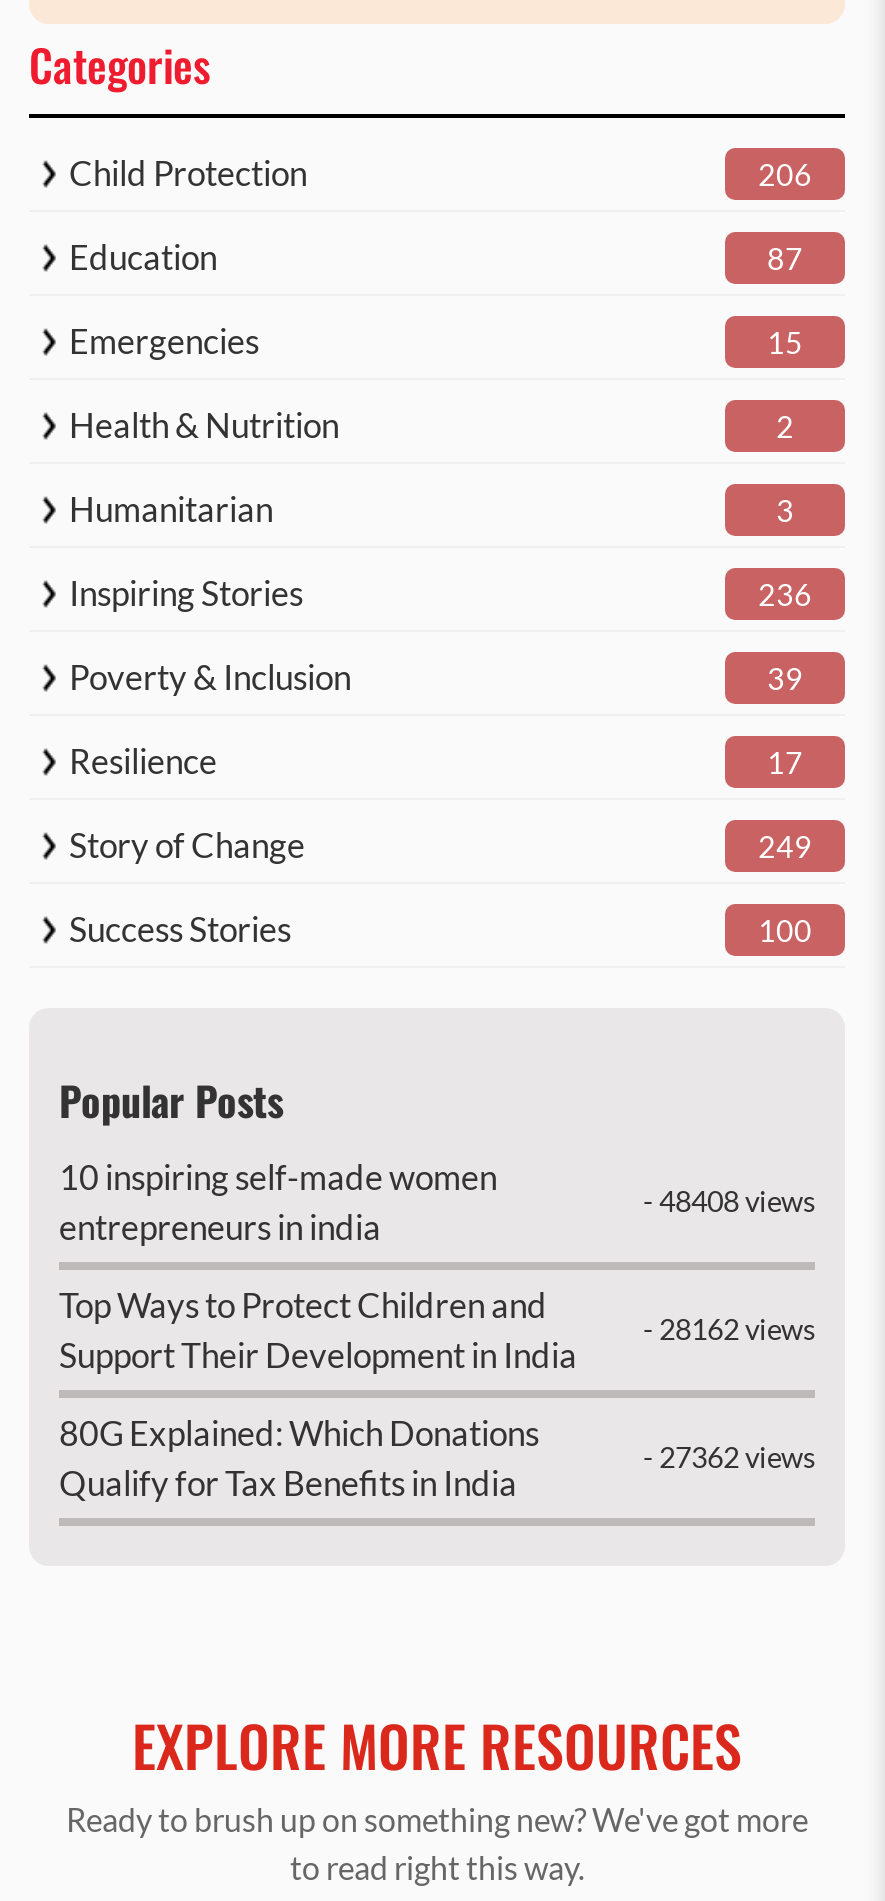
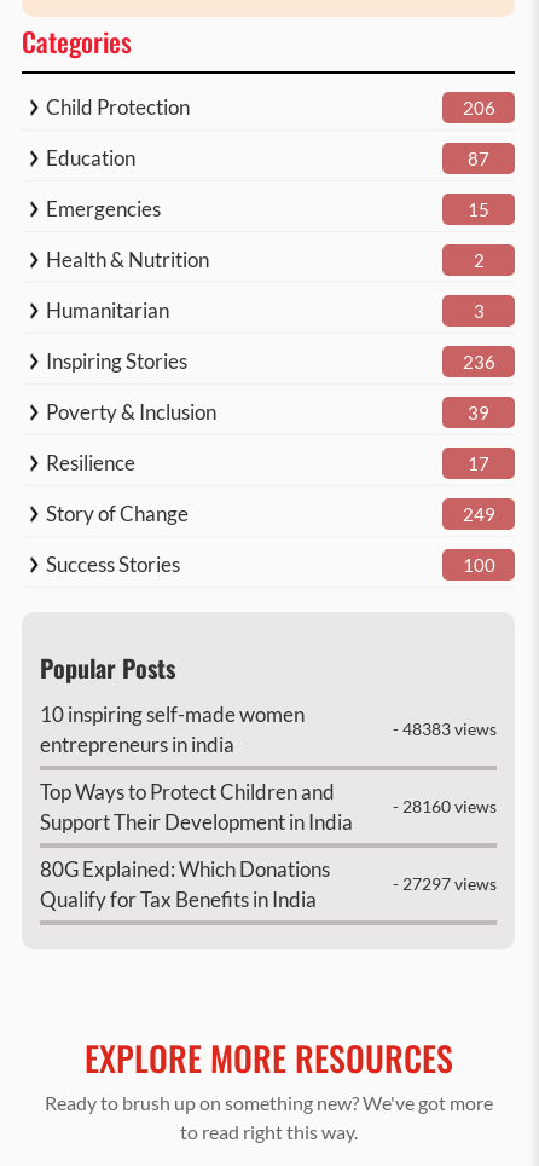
[643,1184,815,1218] - 48408 views -> [393,718,497,739] - 48383 views
[643,1312,815,1346] - 28162 views -> [393,796,497,816] - 28160 views
[643,1440,815,1474] - 27362 views -> [393,873,497,894] - 27297 views

